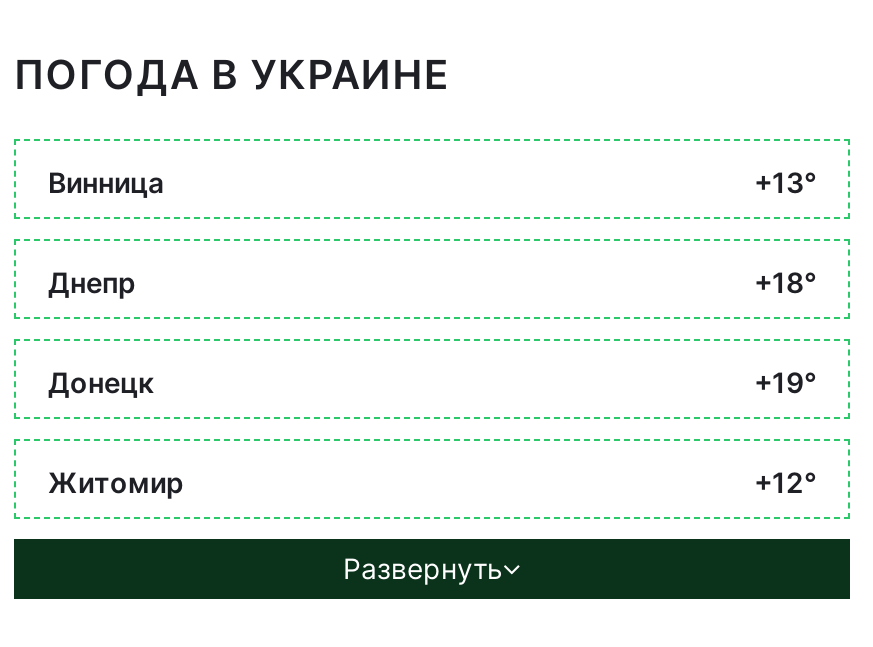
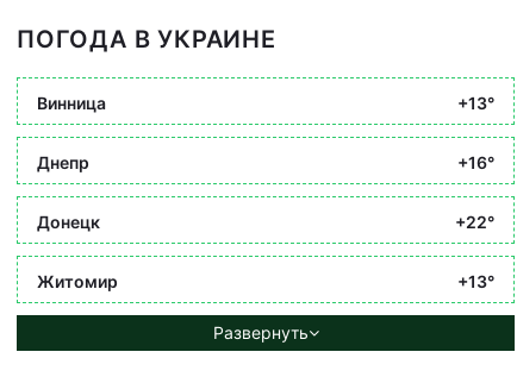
[754,264,816,298] +18° -> [457,152,494,172] +16°
[754,364,816,398] +19° -> [455,211,494,231] +22°
[754,464,816,498] +12° -> [457,271,494,291] +13°

